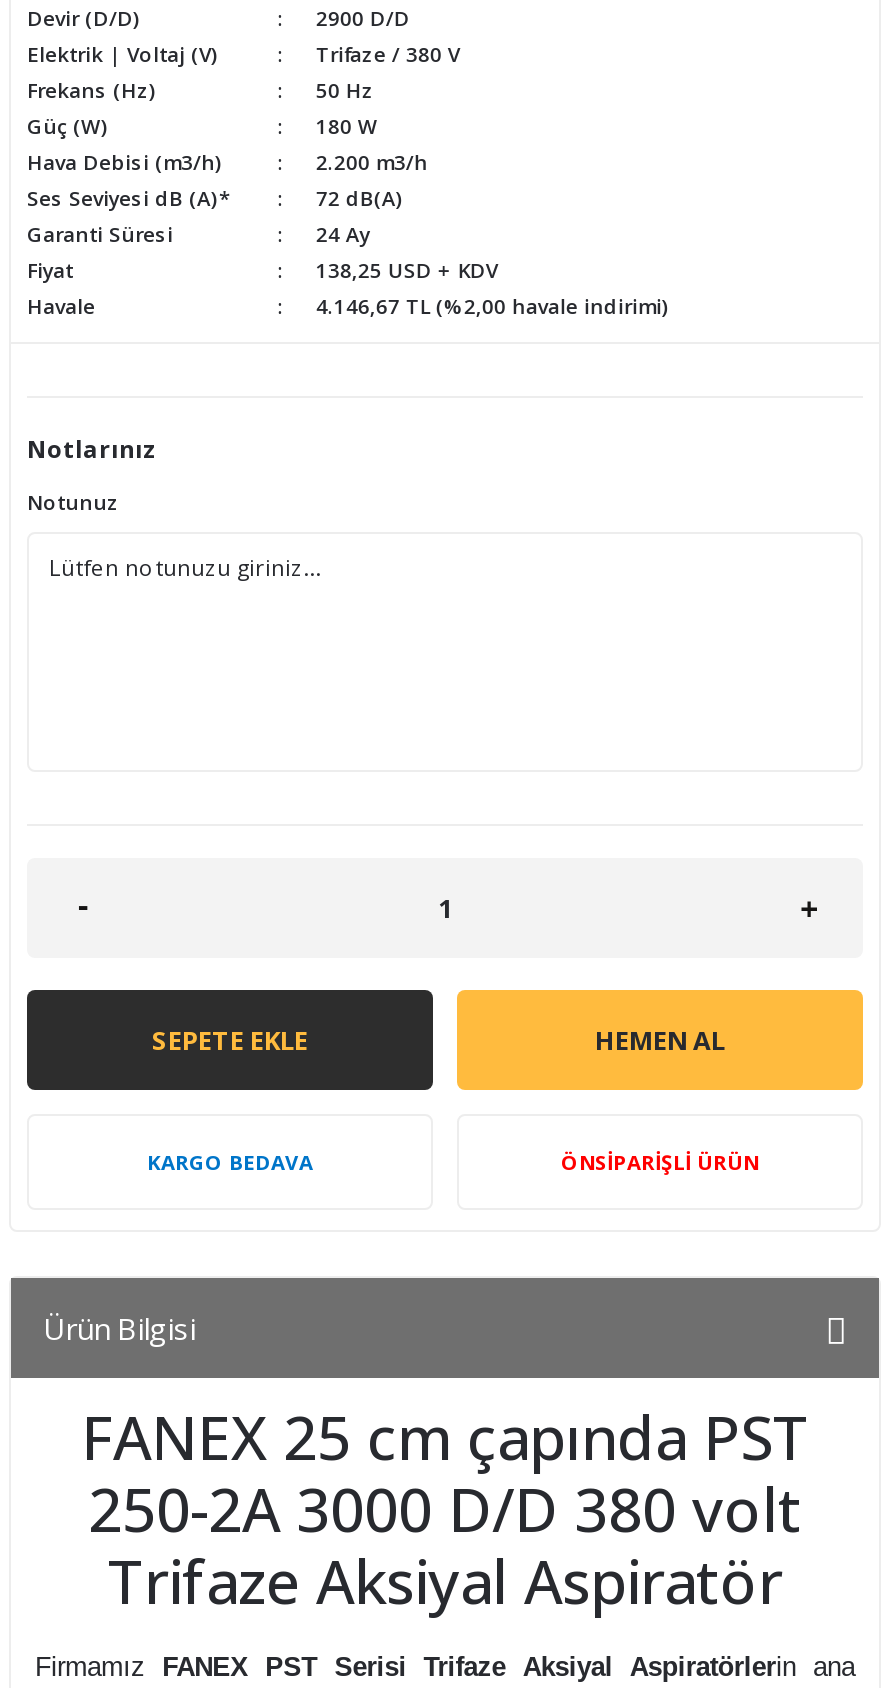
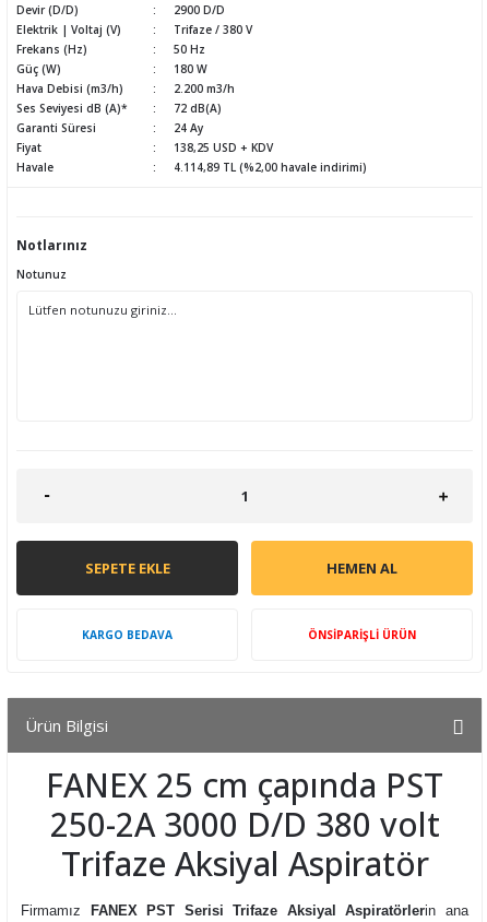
[316,292,670,320] 4.146,67 TL (%2,00 havale indirimi) -> [174,159,367,175] 4.114,89 TL (%2,00 havale indirimi)

